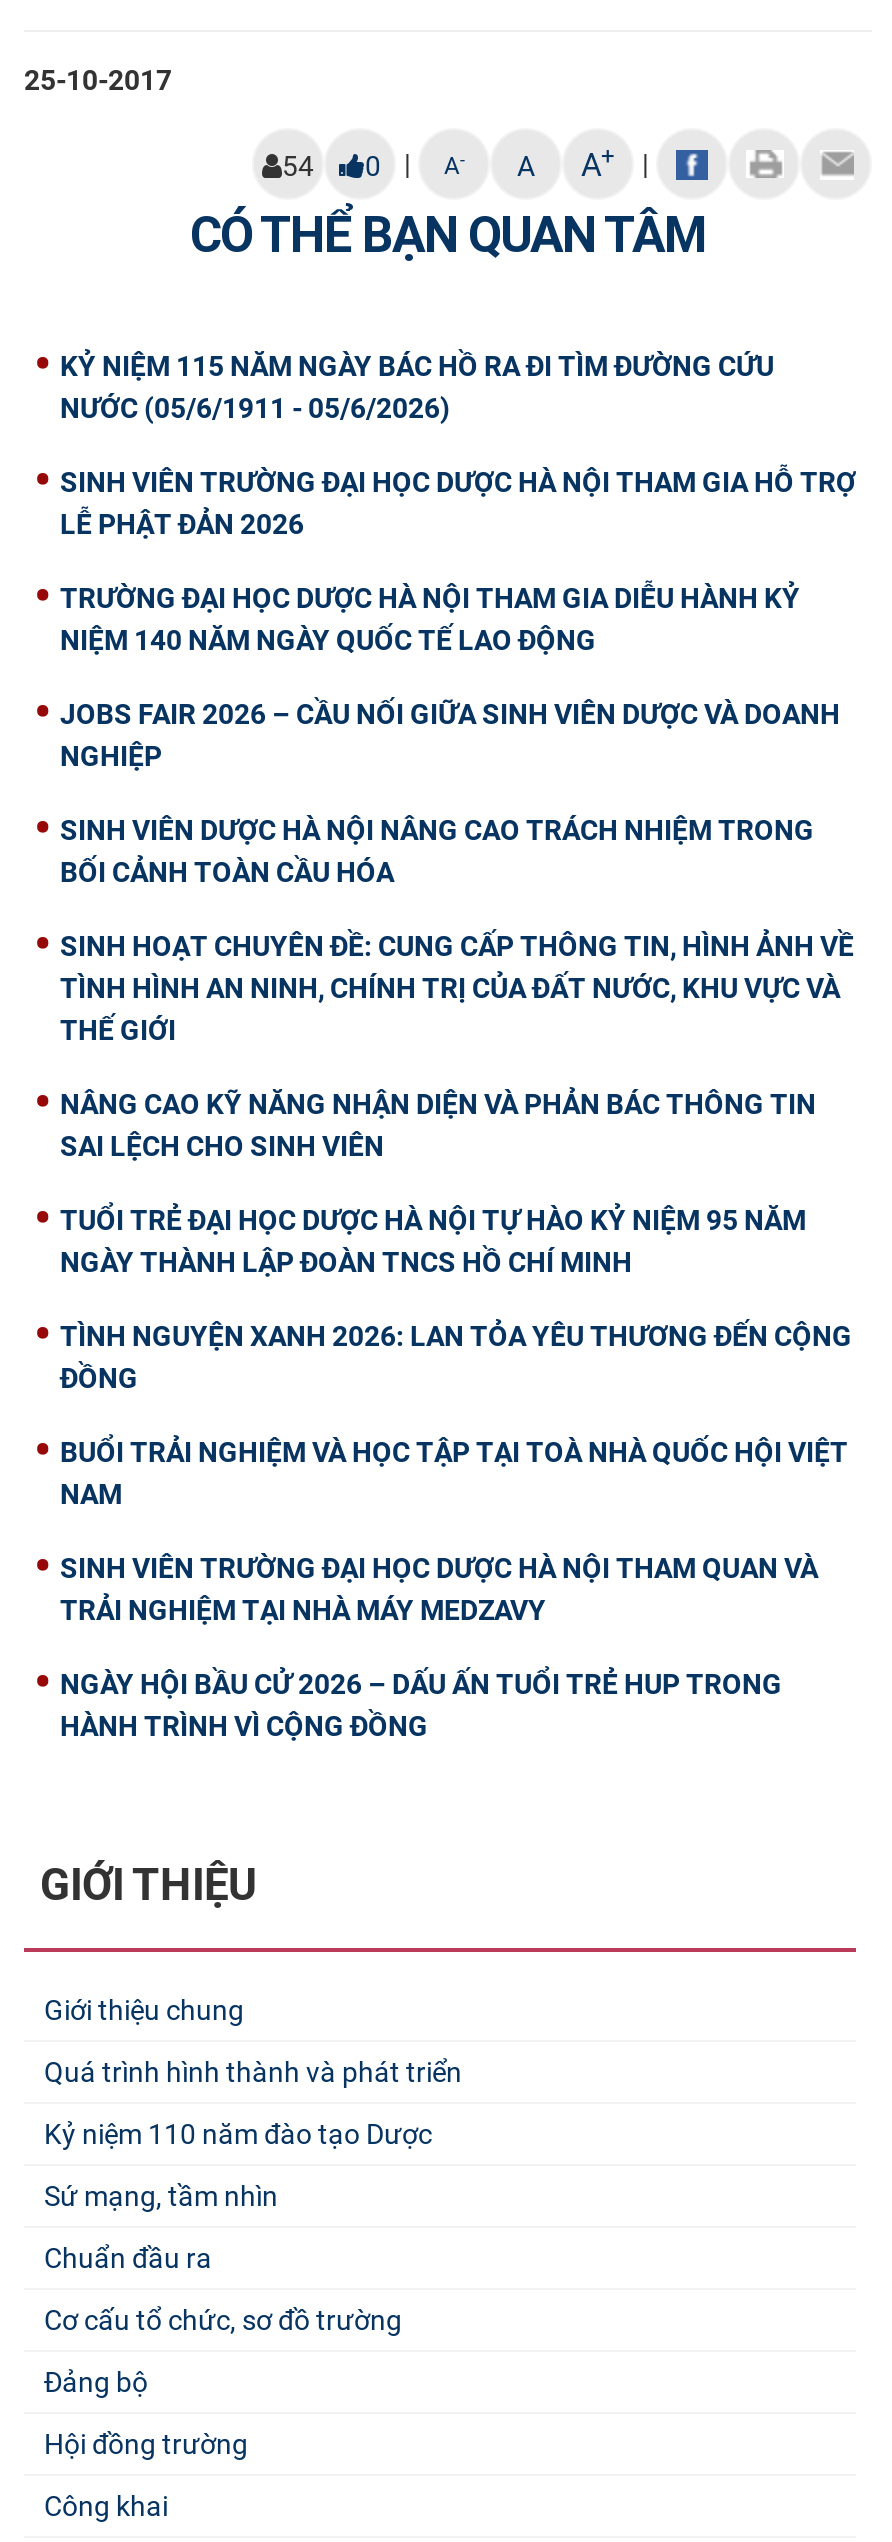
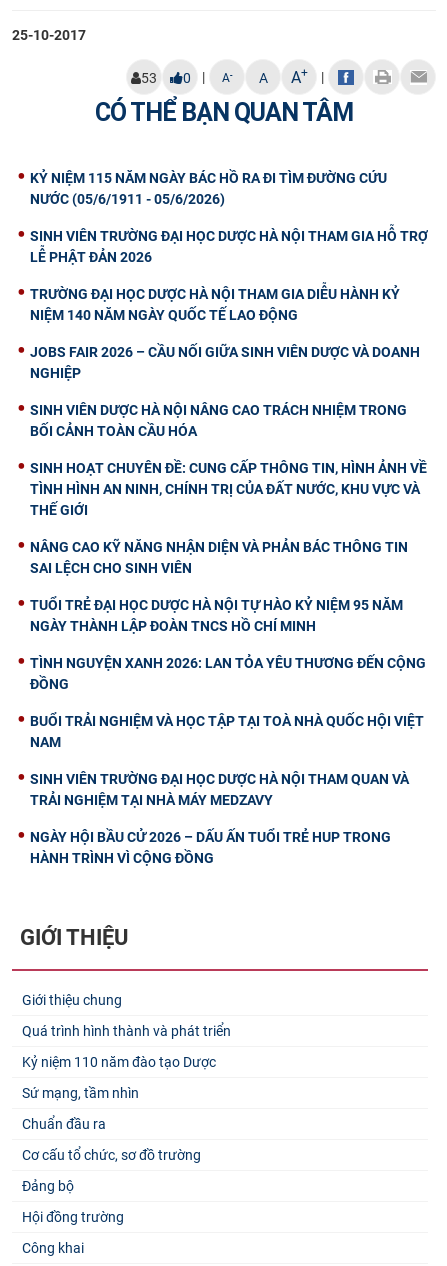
[282,150,314,182] 54 -> [141,70,157,86] 53

